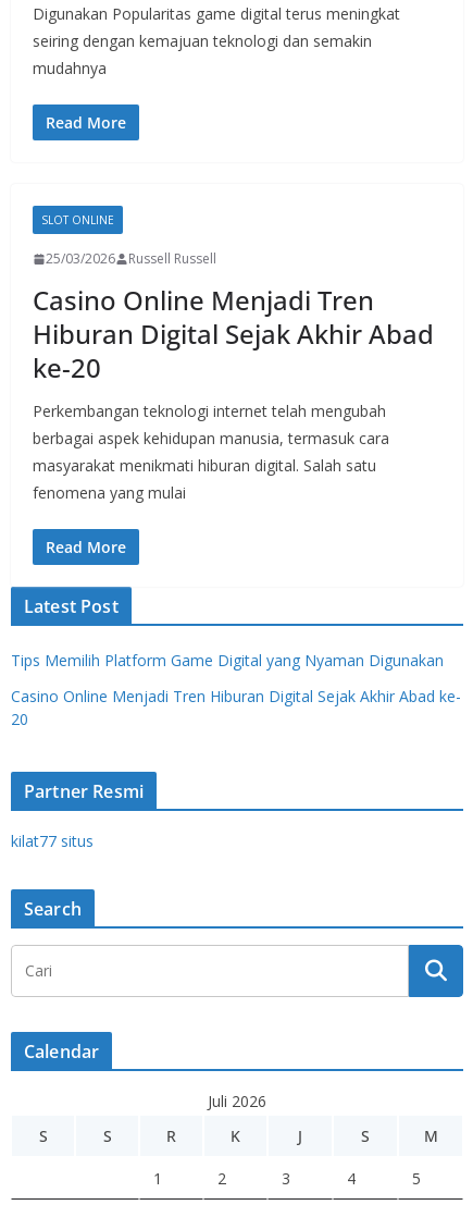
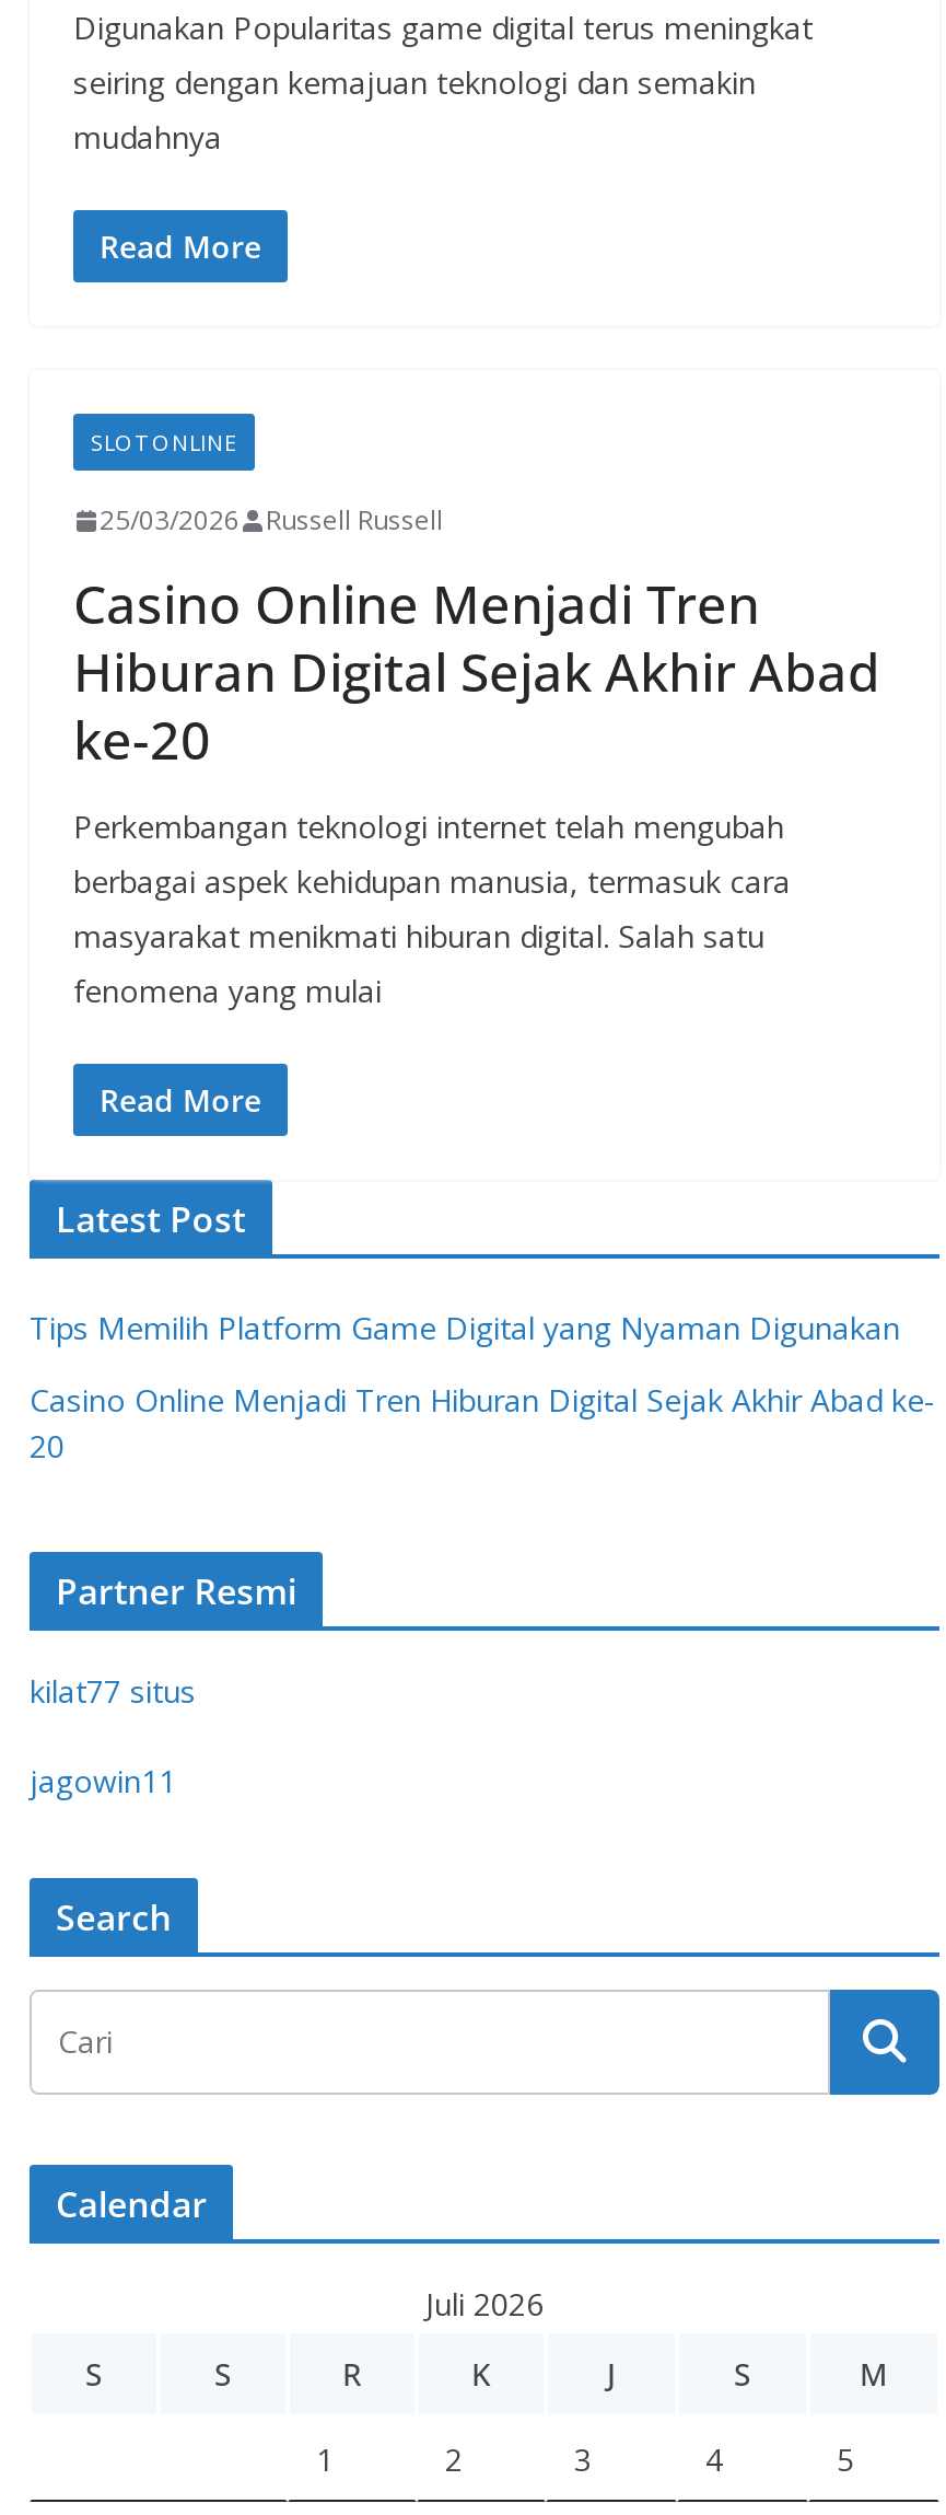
none -> [30,1760,176,1801] jagowin11

